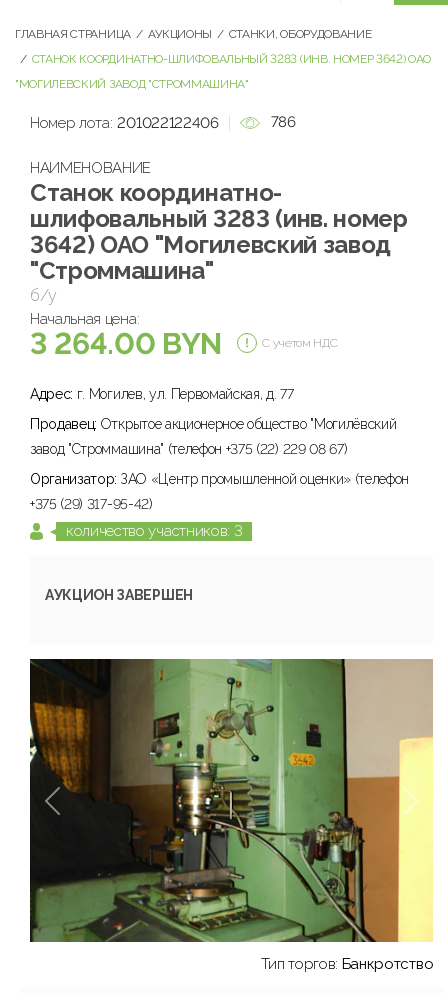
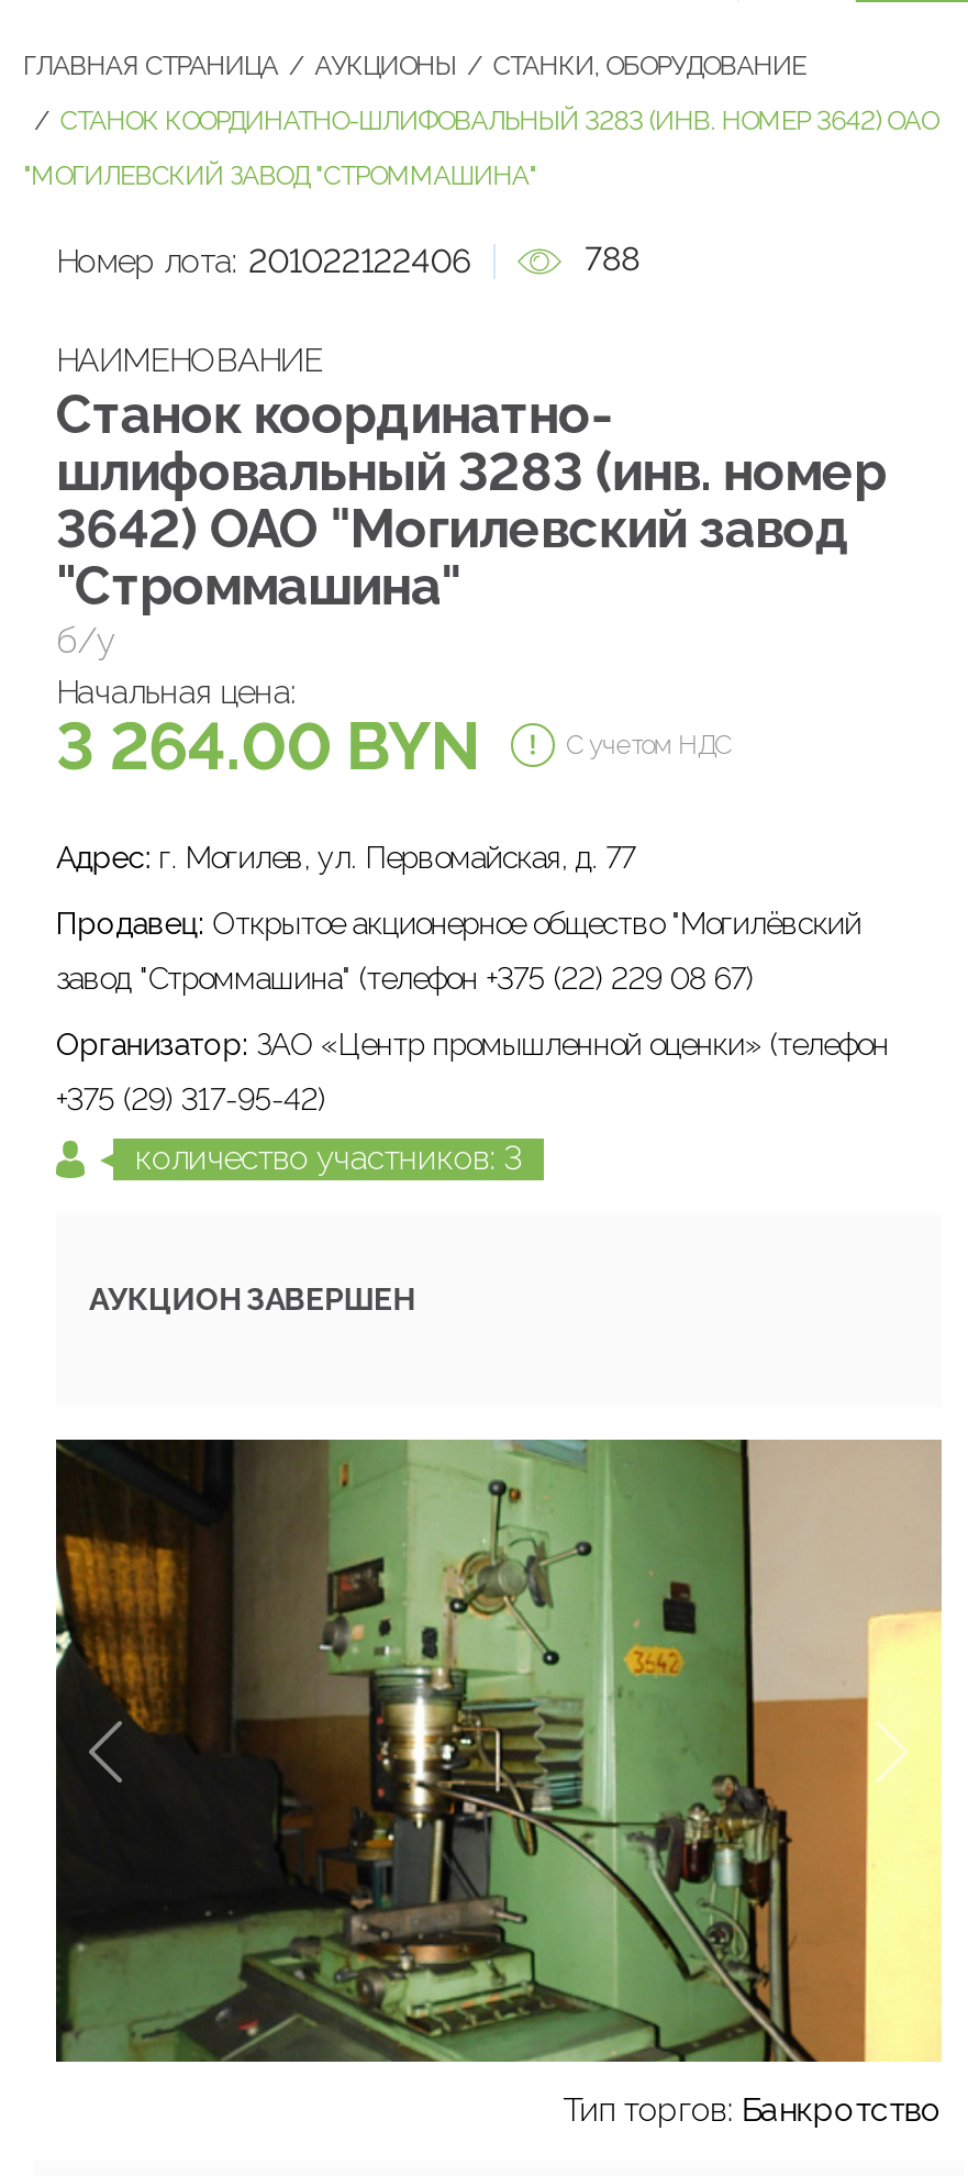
[271,113,296,131] 786 -> [585,240,640,279] 788

